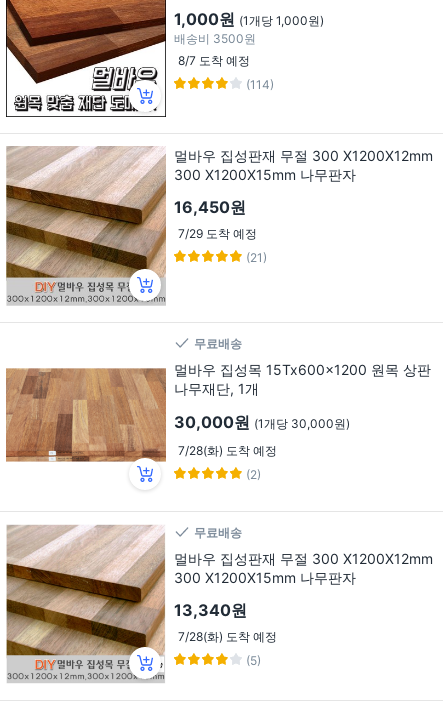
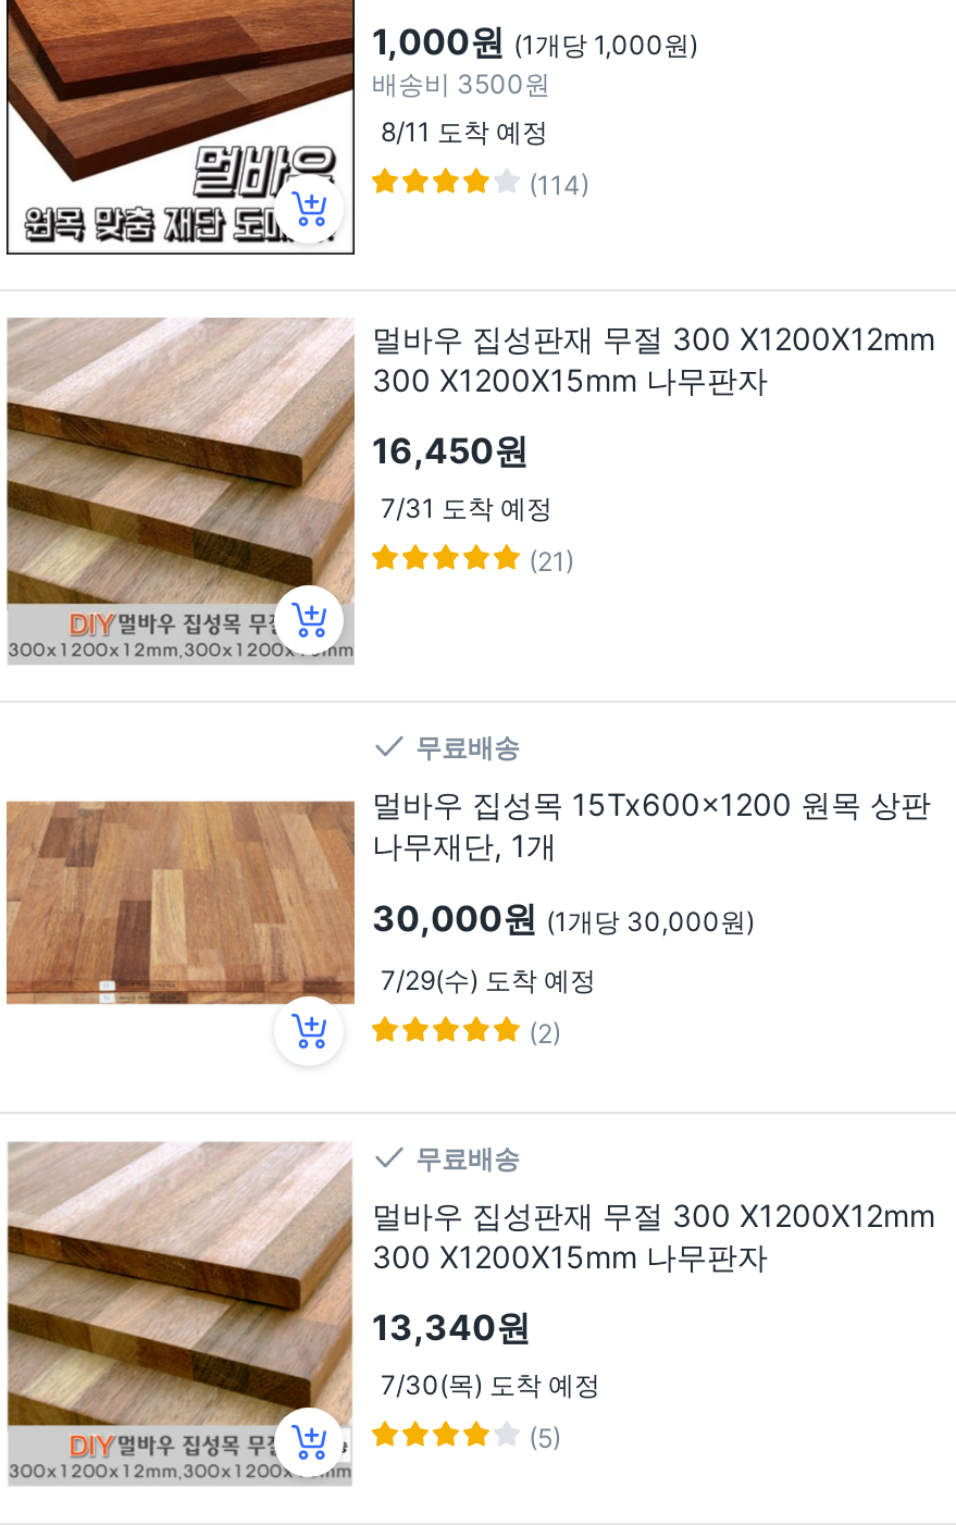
[178,53,250,68] 8/7 도착 예정 -> [381,116,548,149] 8/11 도착 예정
[178,226,257,241] 7/29 도착 예정 -> [381,493,553,525] 7/31 도착 예정
[178,443,277,458] 7/28(화) 도착 예정 -> [381,965,596,997] 7/29(수) 도착 예정
[178,629,277,644] 7/28(화) 도착 예정 -> [381,1369,600,1402] 7/30(목) 도착 예정

